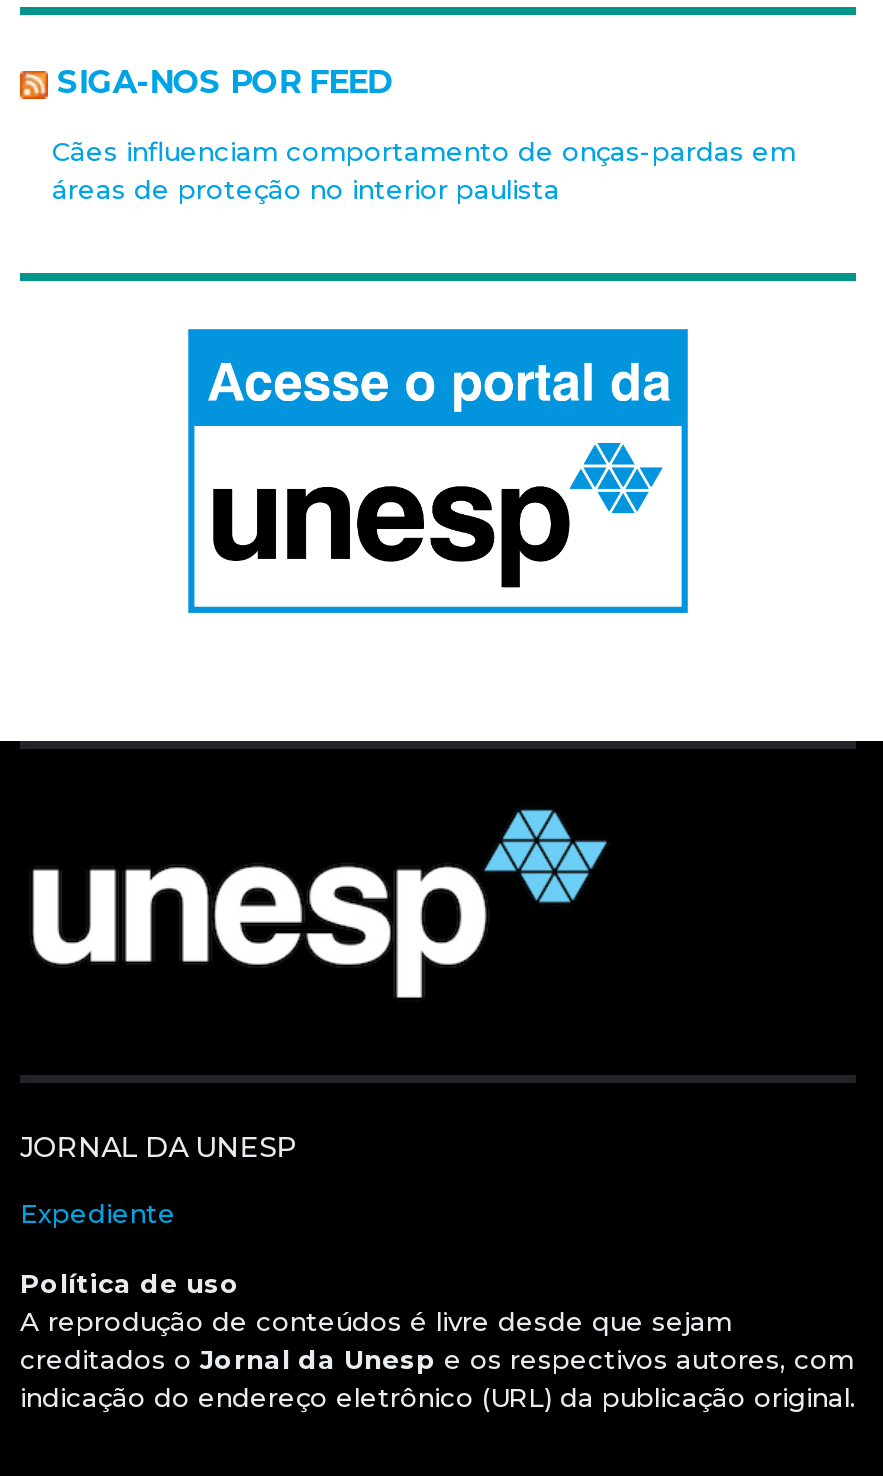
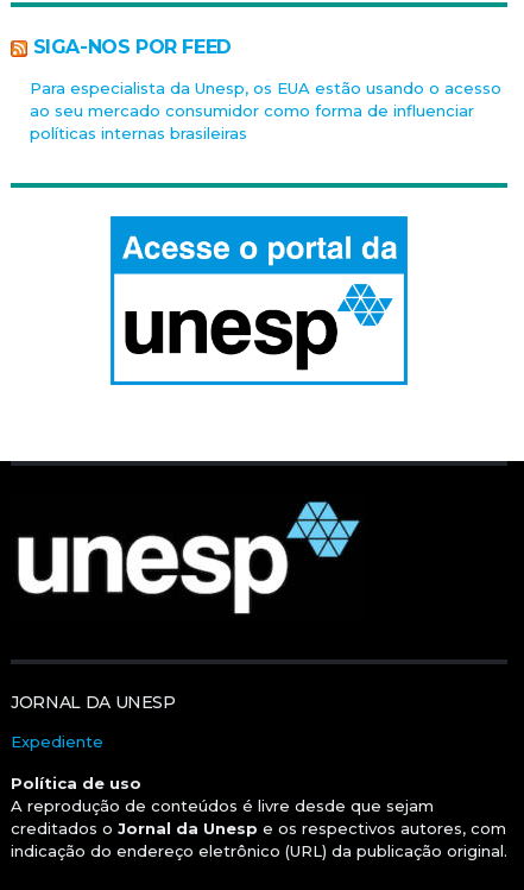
[52,136,796,206] Cães influenciam comportamento de onças-pardas em | áreas de proteção no interior paulista -> [30,79,501,143] Para especialista da Unesp, os EUA estão usando o acesso | ao seu mercado consumidor como forma de influenciar | políticas internas brasileiras

